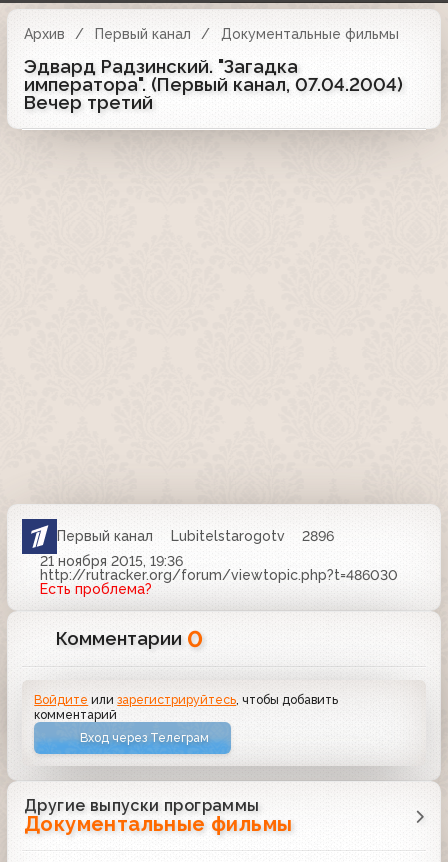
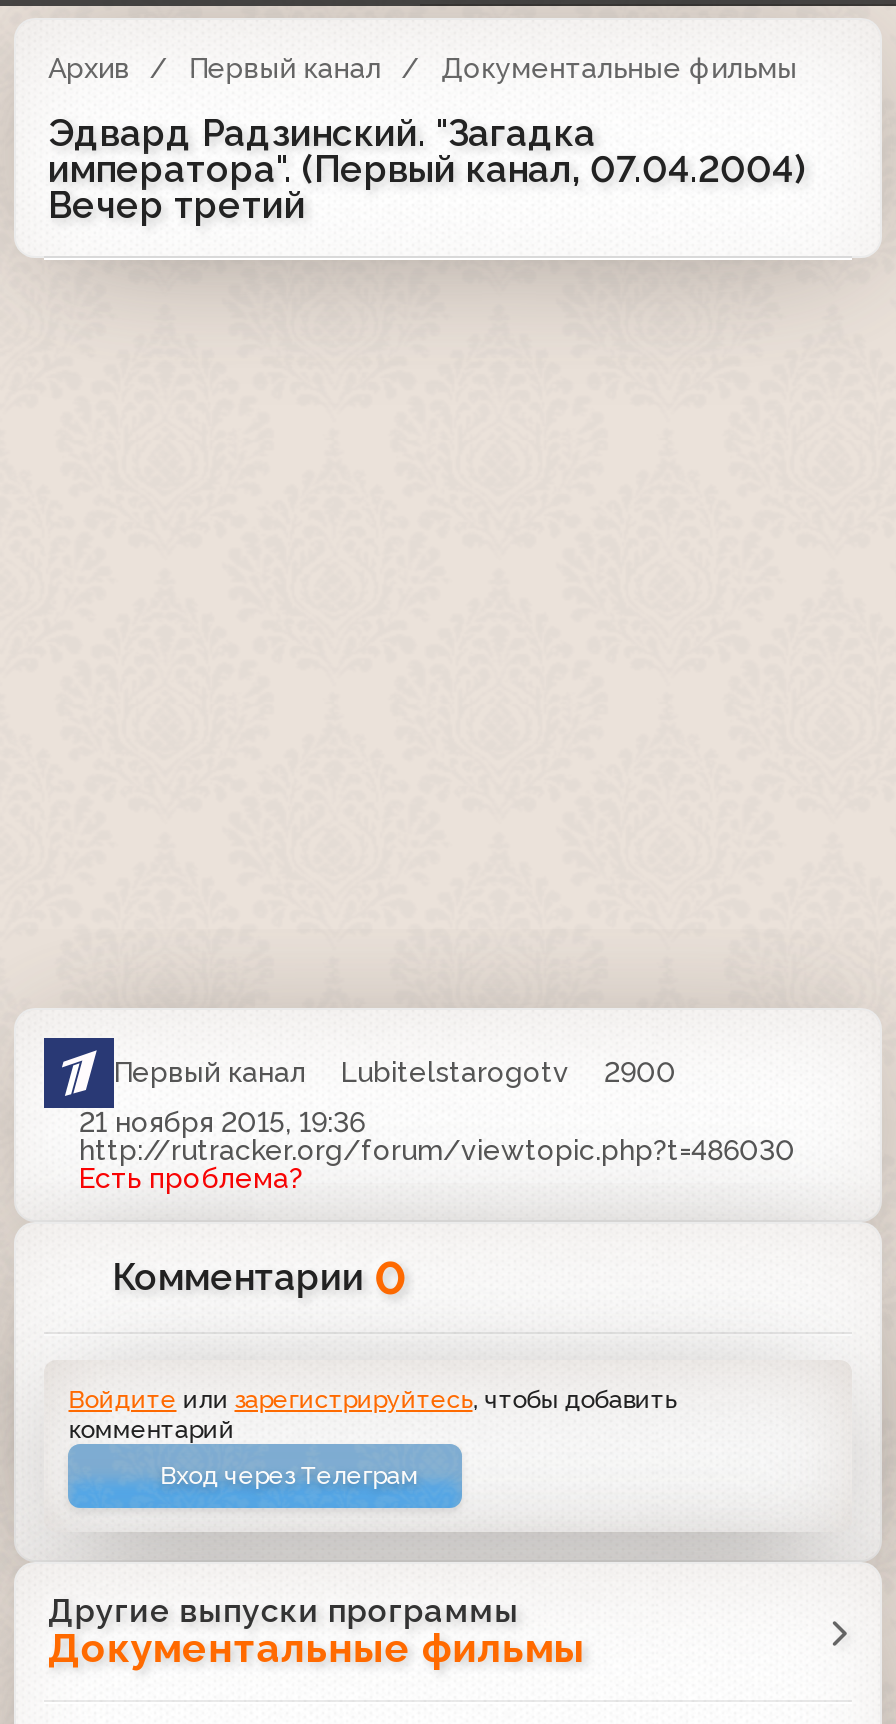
[57,528,334,544] Первый канал Lubitelstarogotv 2896 -> [114,1056,676,1088] Первый канал Lubitelstarogotv 2900

